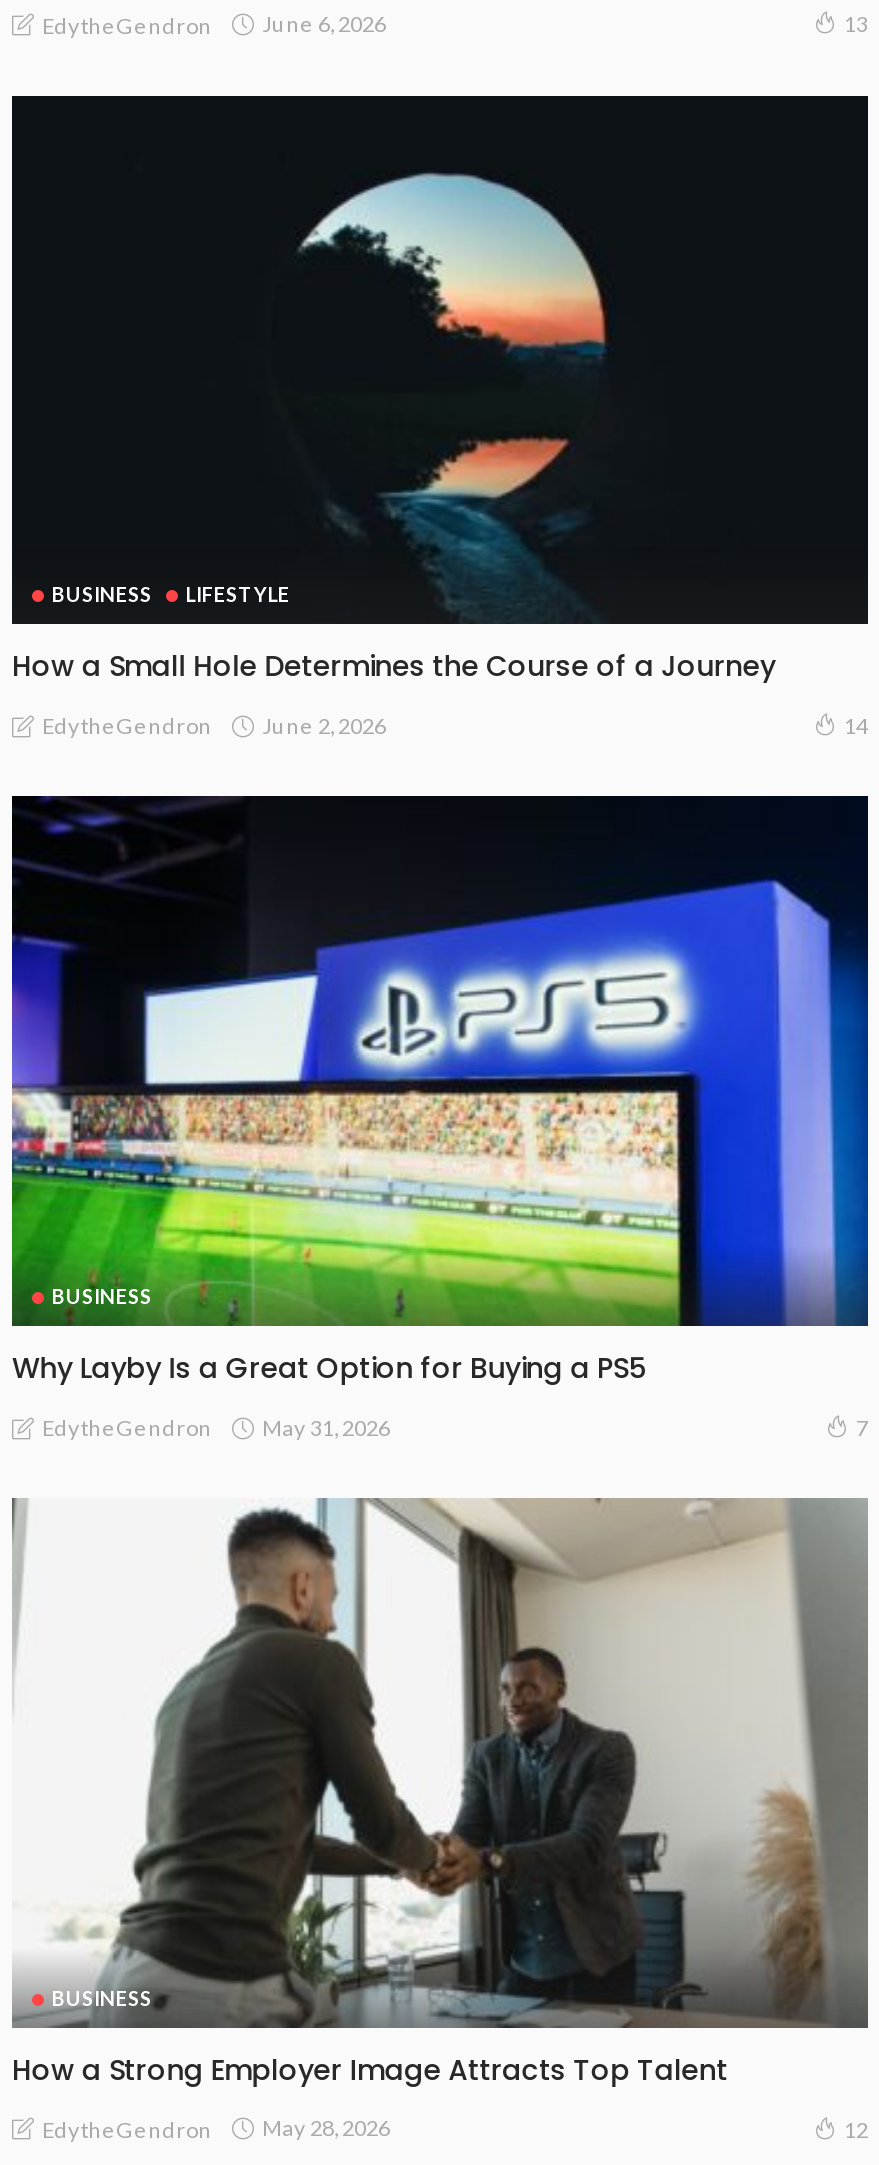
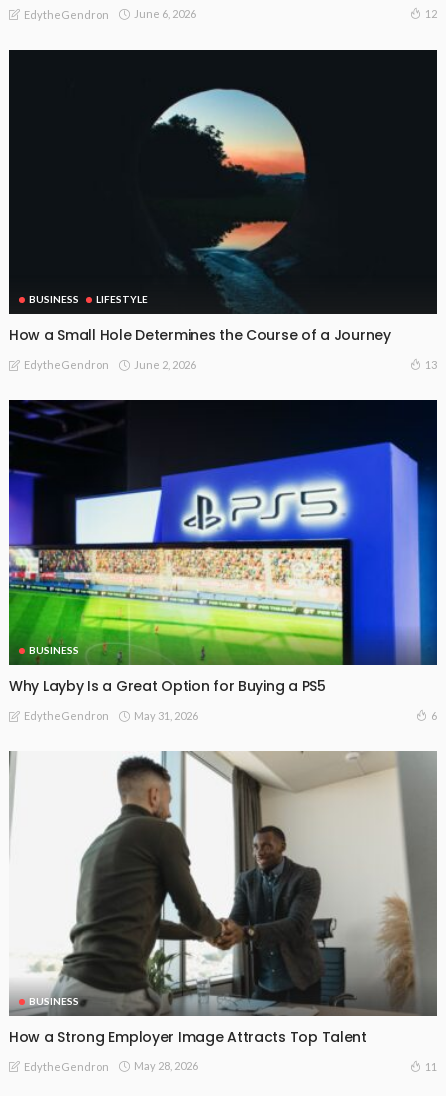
[844,11,868,37] 13 -> [425,7,437,20] 12
[844,712,868,738] 14 -> [425,358,437,371] 13
[856,1414,868,1440] 7 -> [431,709,437,722] 6
[844,2115,868,2141] 12 -> [425,1060,437,1073] 11

